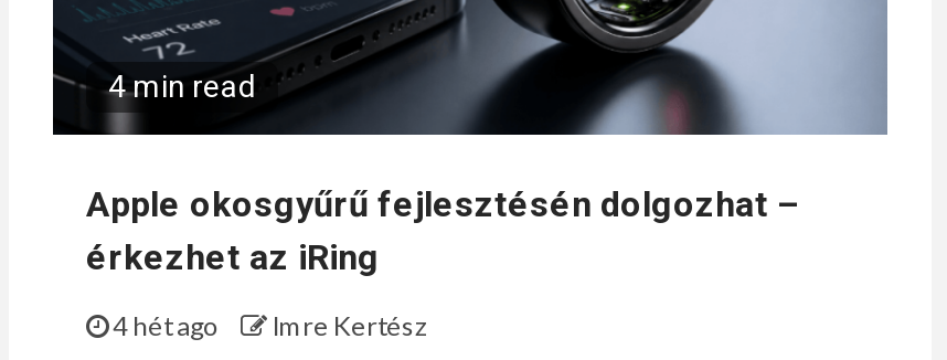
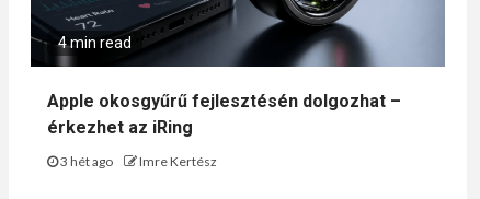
[108,309,428,342] 4 hét ago Imre Kertész -> [58,153,217,169] 3 hét ago Imre Kertész

